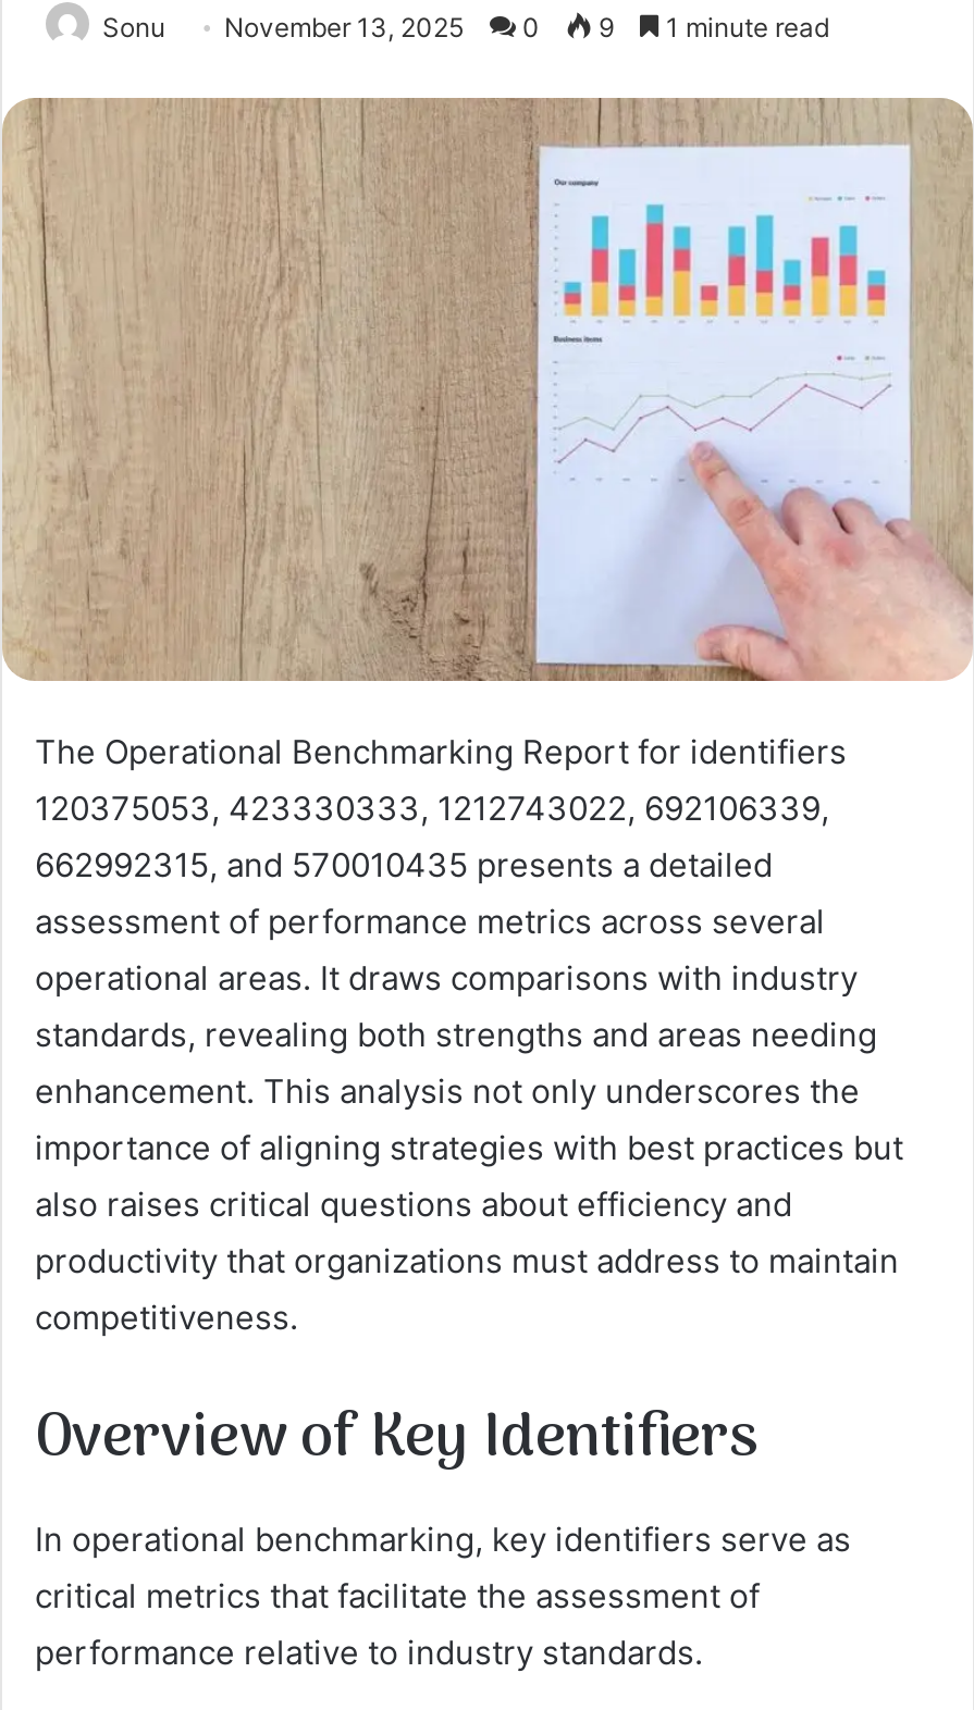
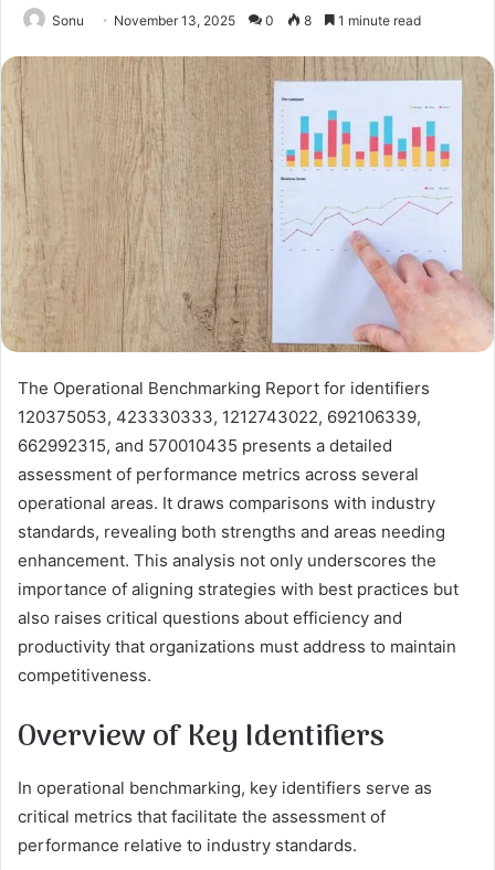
[102,10,829,43] Sonu November 13, 2025 0 9 1 minute read -> [52,12,421,28] Sonu November 13, 2025 0 8 1 minute read

